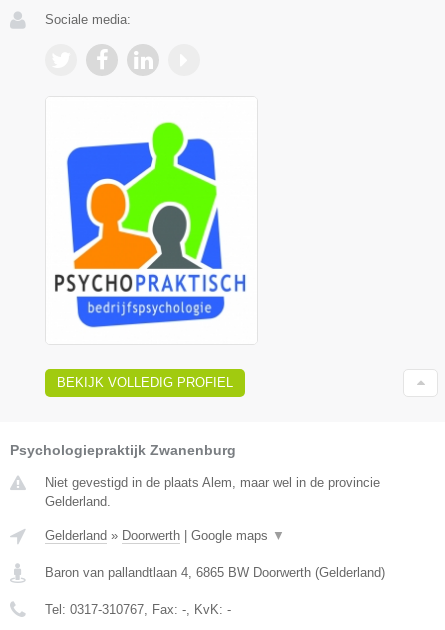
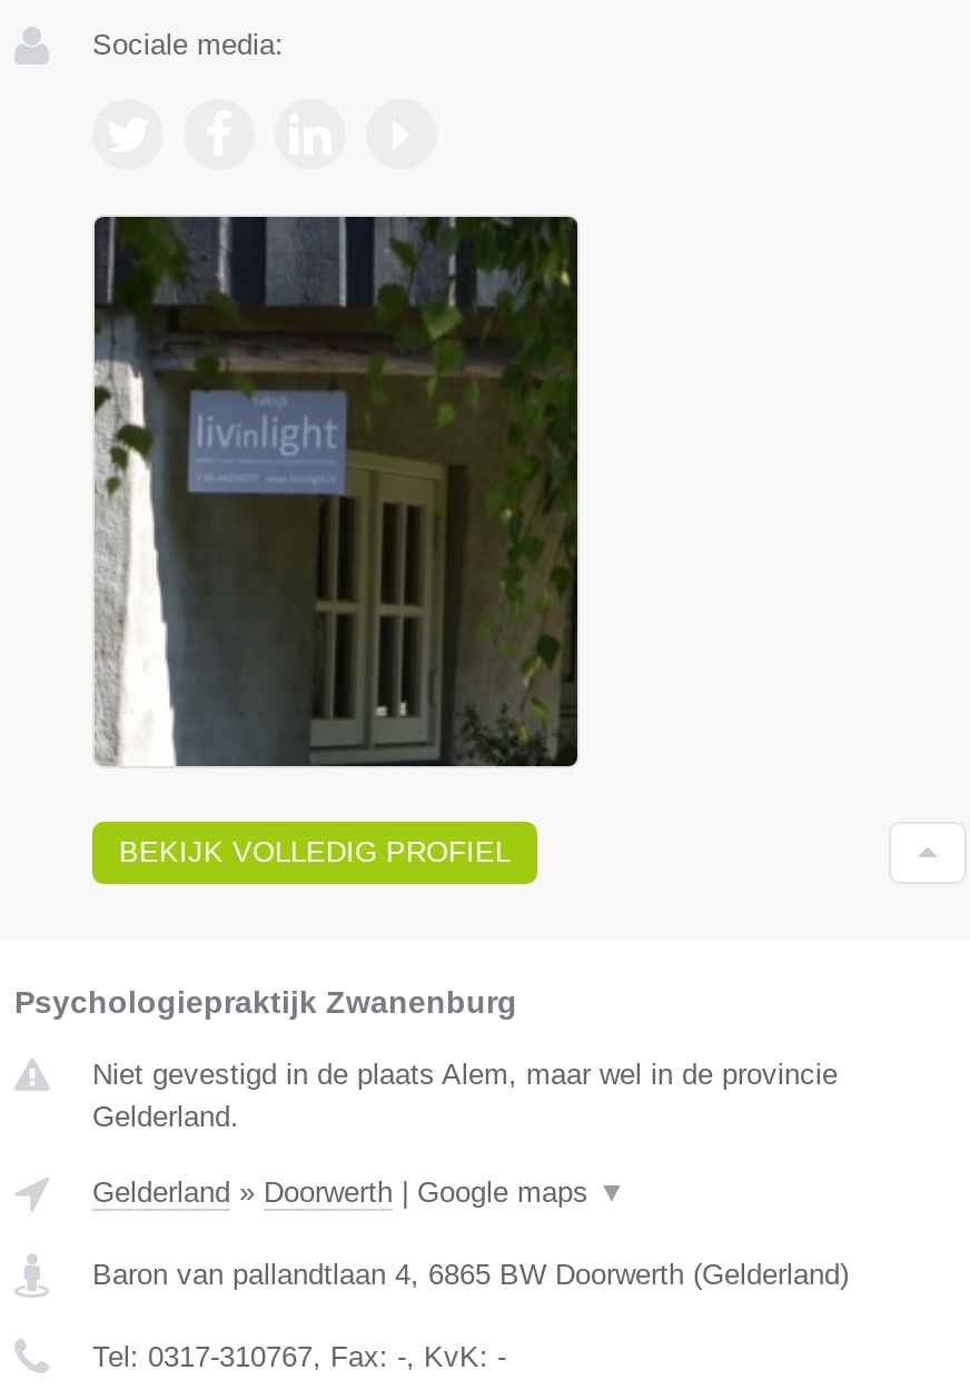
[46,97,263,344] [image] -> [92,215,580,768] [image]

